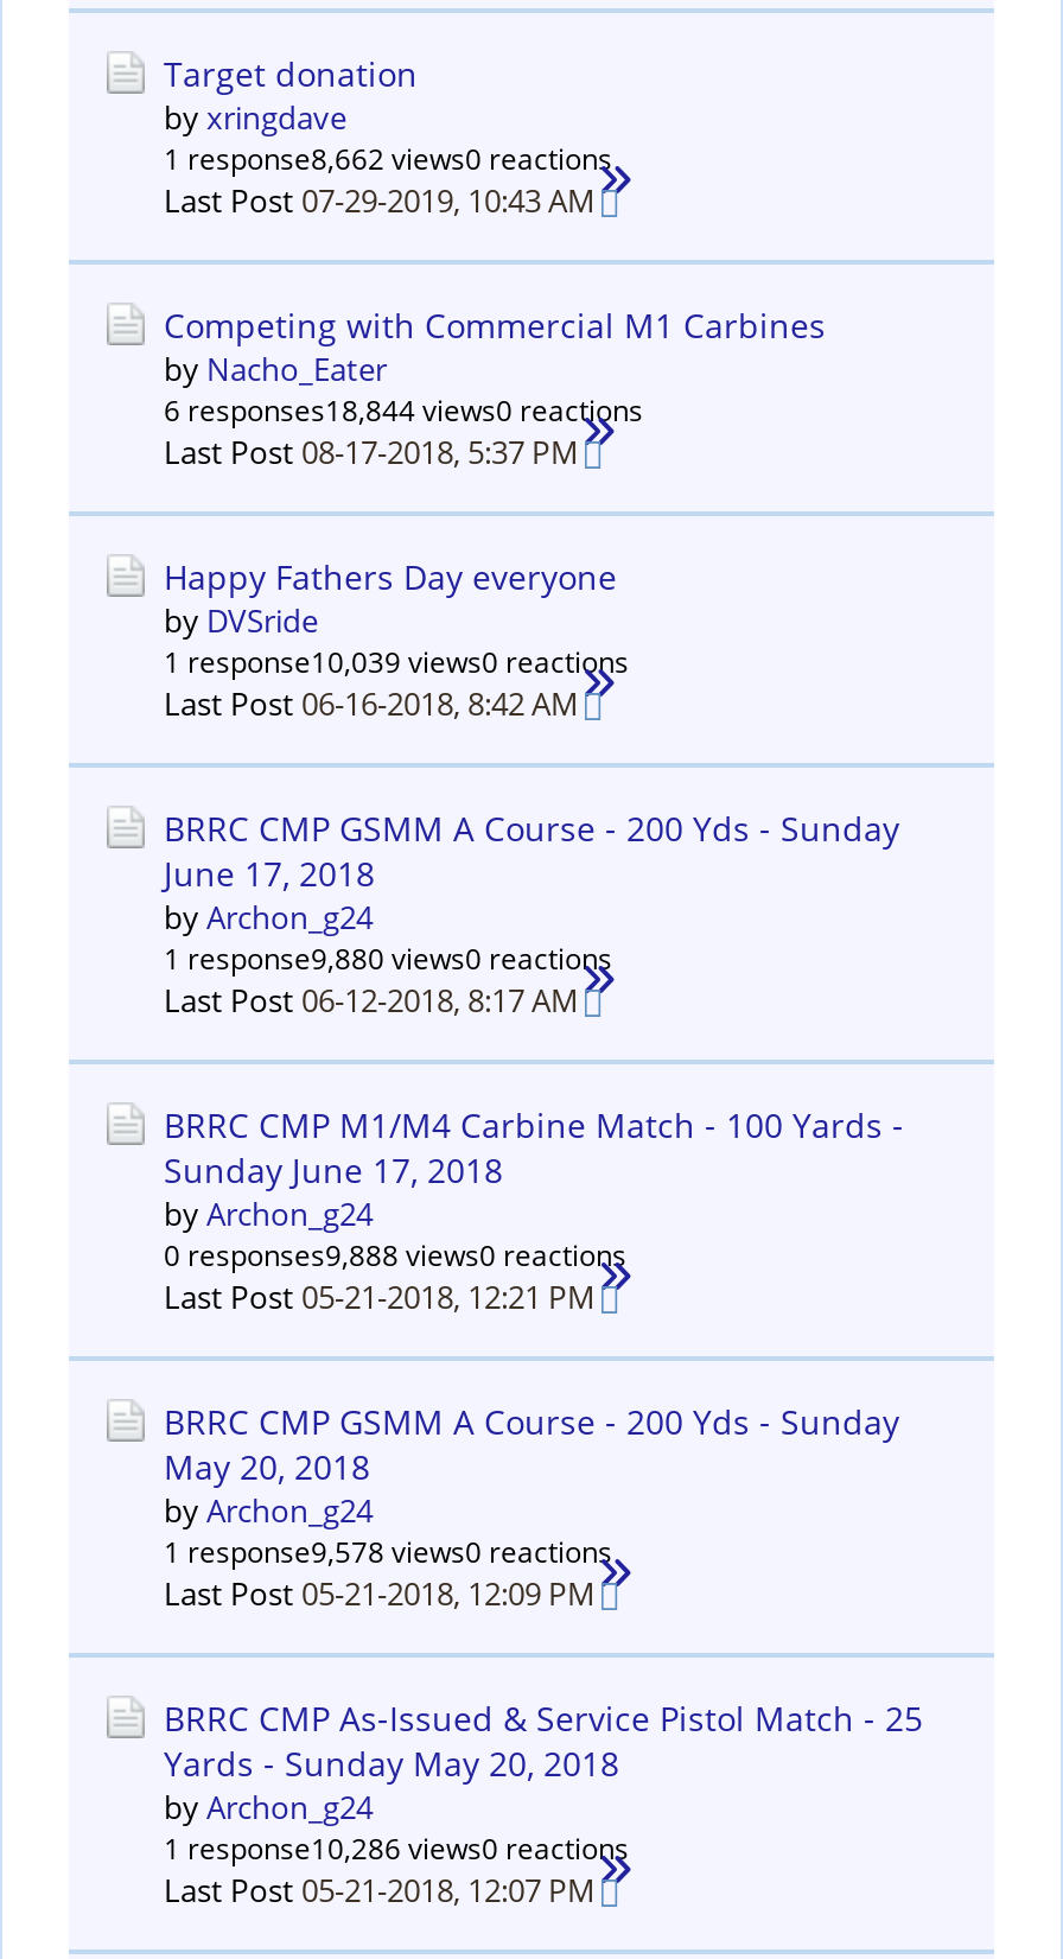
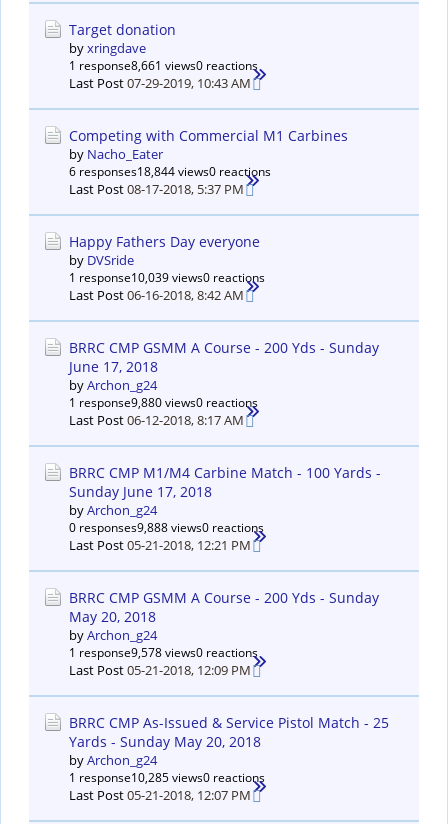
[164,139,612,179] 1 response8,662 views0 reactions -> [69,57,258,74] 1 response8,661 views0 reactions
[164,1828,629,1869] 1 response10,286 views0 reactions -> [69,769,265,786] 1 response10,285 views0 reactions

